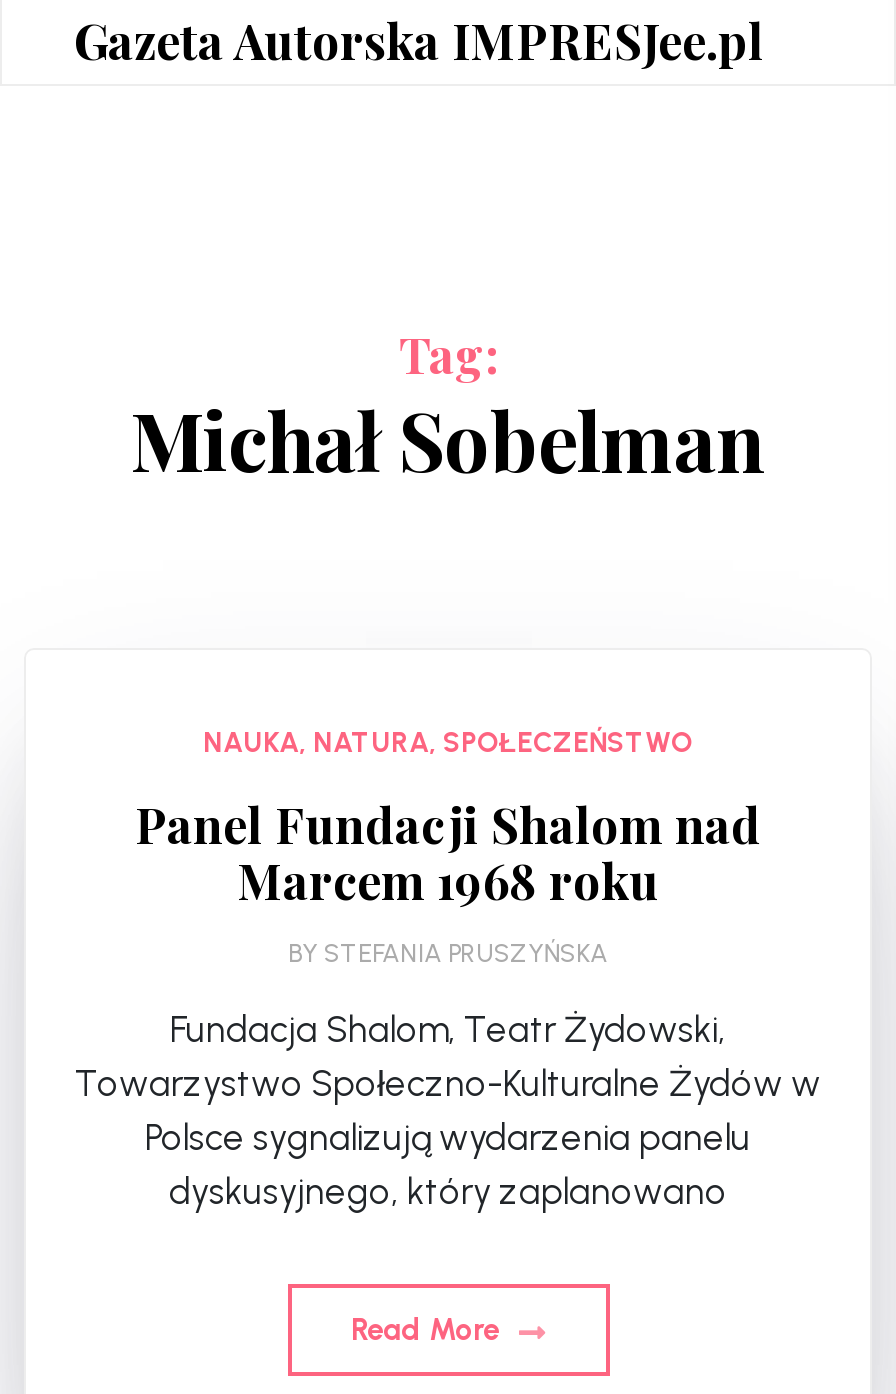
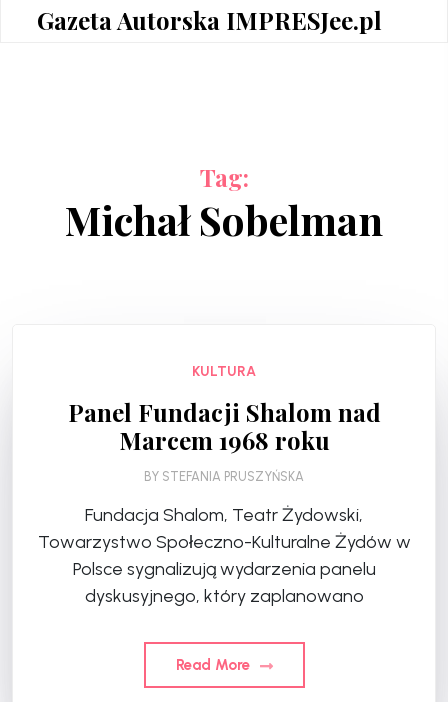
[203,726,693,760] NAUKA, NATURA, SPOŁECZEŃSTWO -> [192,363,256,380] KULTURA

